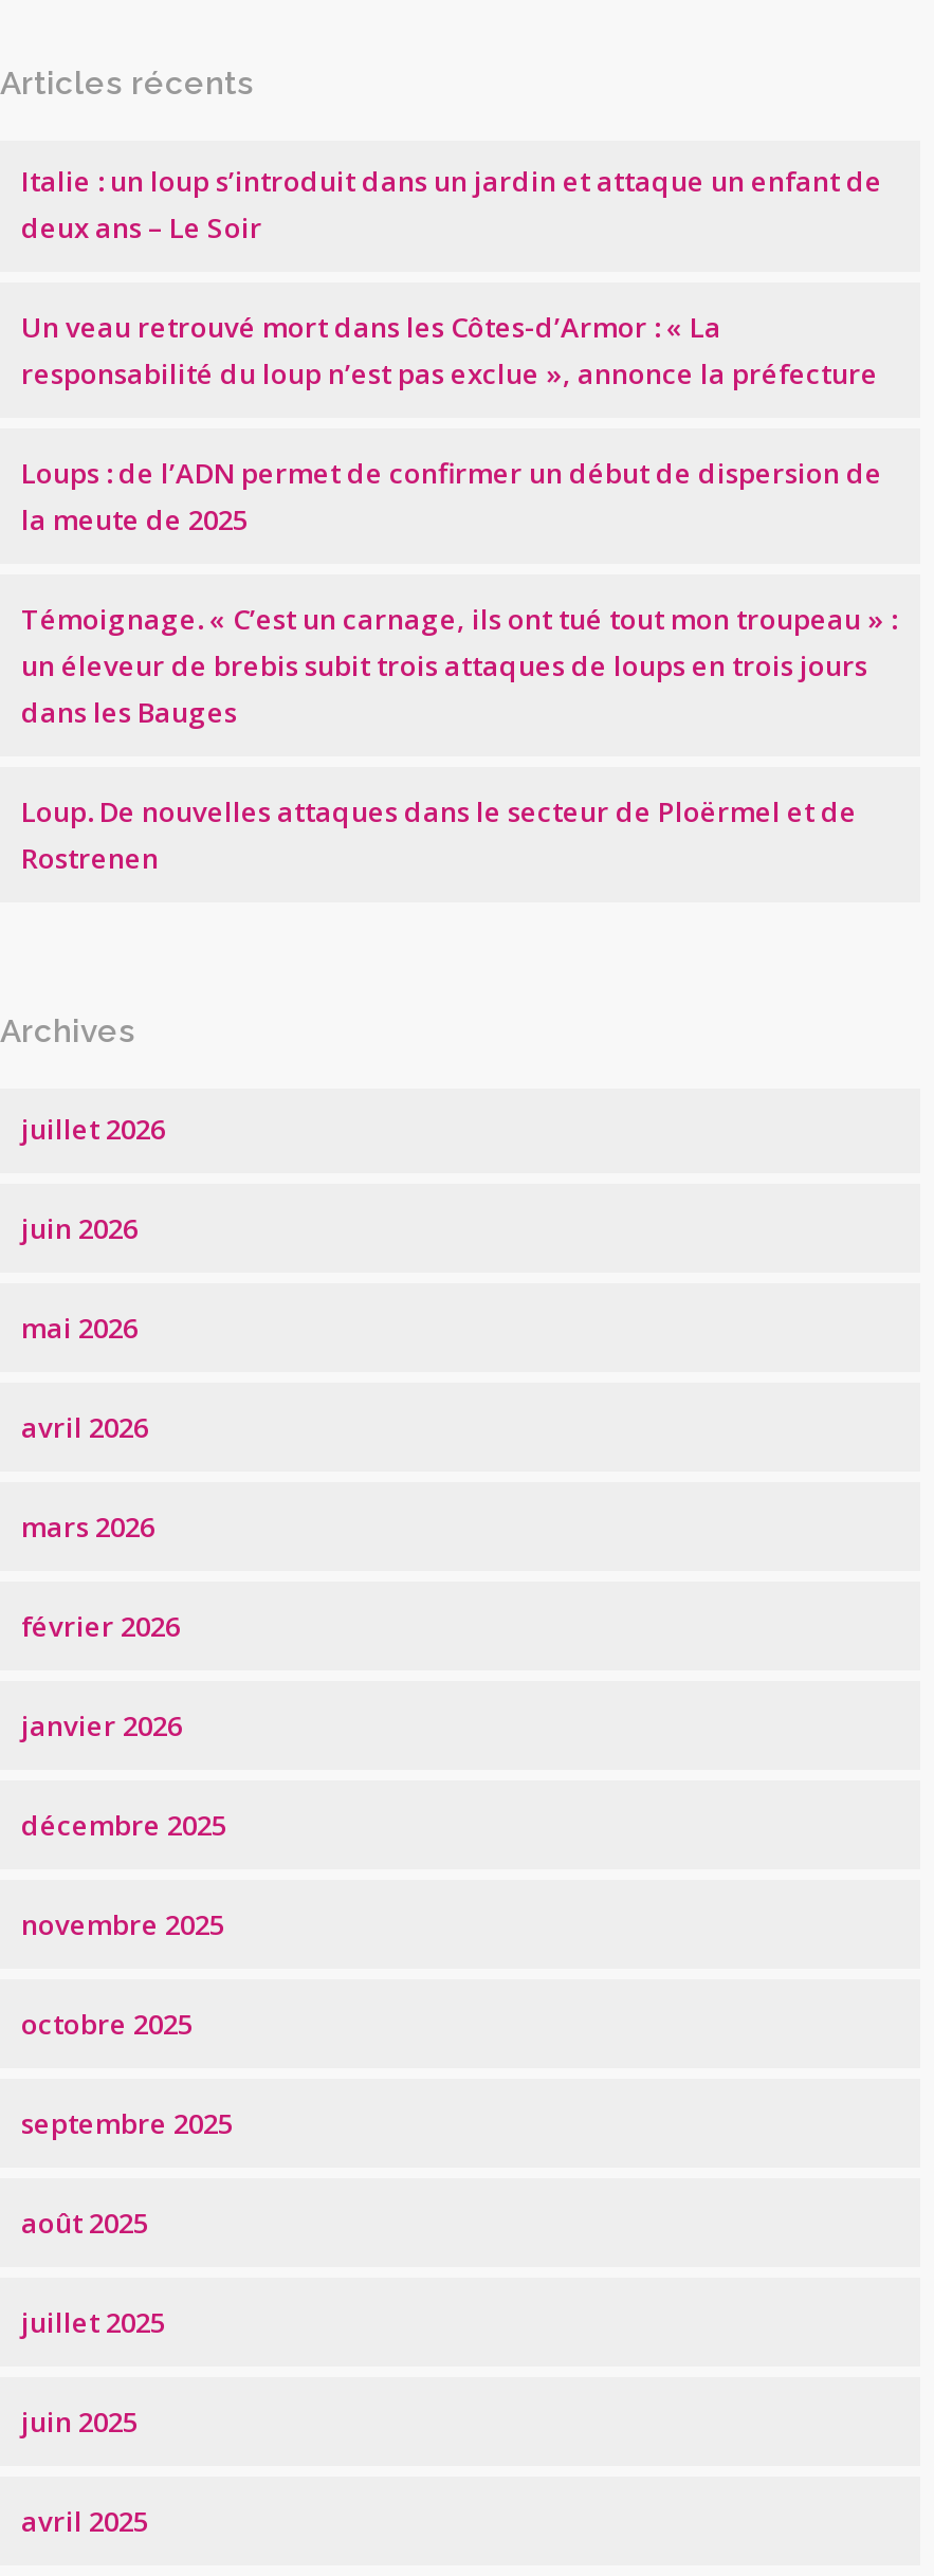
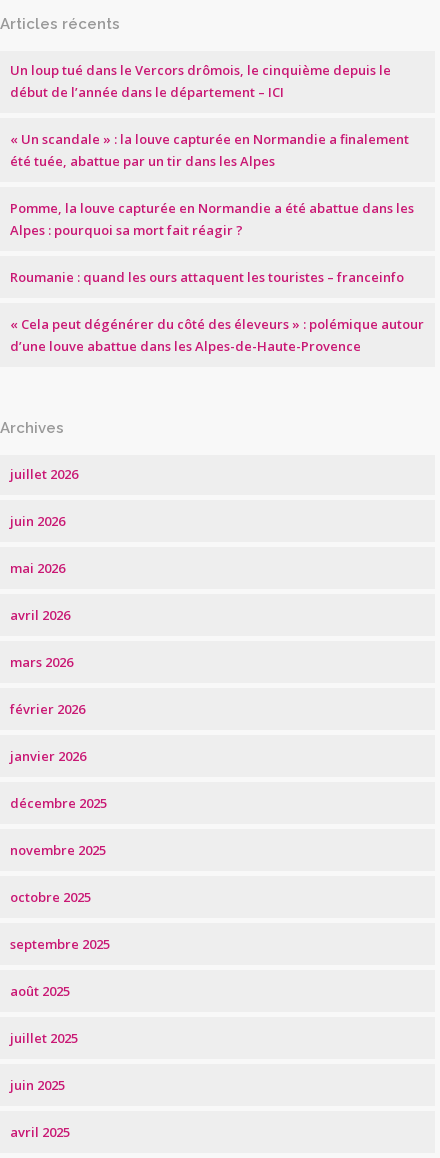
[21,162,882,246] Italie : un loup s’introduit dans un jardin et attaque un enfant de | deux ans – Le Soir -> [10,61,391,101] Un loup tué dans le Vercors drômois, le cinquième depuis le | début de l’année dans le département – ICI
[21,308,878,392] Un veau retrouvé mort dans les Côtes-d’Armor : « La | responsabilité du loup n’est pas exclue », annonce la préfecture -> [10,130,409,170] « Un scandale » : la louve capturée en Normandie a finalement | été tuée, abattue par un tir dans les Alpes
[21,454,882,538] Loups : de l’ADN permet de confirmer un début de dispersion de | la meute de 2025 -> [10,199,414,239] Pomme, la louve capturée en Normandie a été abattue dans les | Alpes : pourquoi sa mort fait réagir ?
[21,600,897,731] Témoignage. « C’est un carnage, ils ont tué tout mon troupeau » : | un éleveur de brebis subit trois attaques de loups en trois jours | dans les Bauges -> [10,268,404,286] Roumanie : quand les ours attaquent les touristes – franceinfo
[21,792,857,877] Loup. De nouvelles attaques dans le secteur de Ploërmel et de | Rostrenen -> [10,315,424,355] « Cela peut dégénérer du côté des éleveurs » : polémique autour | d’une louve abattue dans les Alpes-de-Haute-Provence

